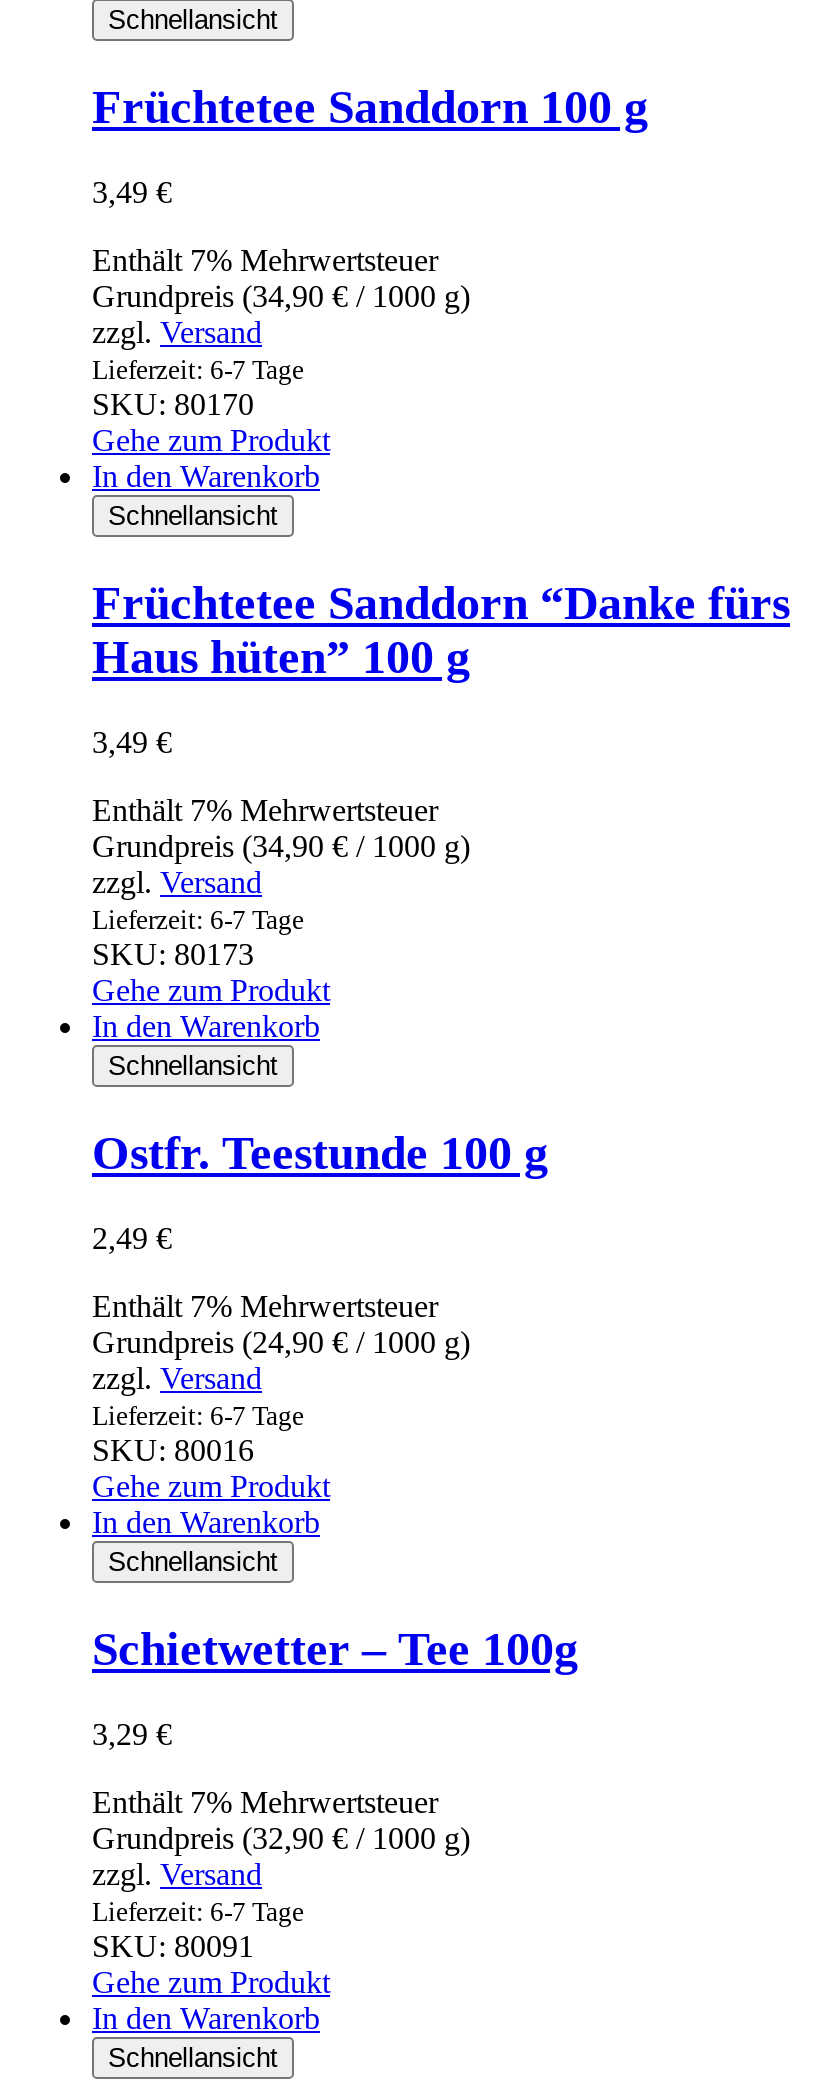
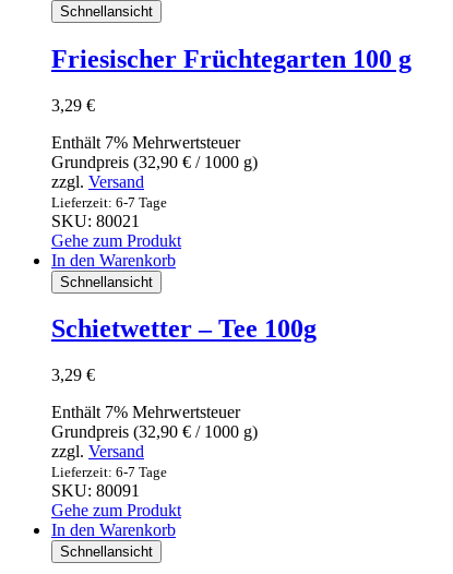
[92,81,648,133] Früchtetee Sanddorn 100 g -> [51,44,412,73] Friesischer Früchtegarten 100 g
[92,175,172,209] 3,49 € -> [51,96,95,114] 3,29 €
[92,279,470,313] Grundpreis (34,90 €/ 1000 g) -> [51,152,258,171] Grundpreis (32,90 €/ 1000 g)
[92,387,790,1466] SKU: 80170 | Gehe zum Produkt | In den Warenkorb | Schnellansicht | Früchtetee Sanddorn “Danke fürs | Haus hüten” 100 g | 3,49 € | Enthält 7% Mehrwertsteuer | Grundpreis (34,90 €/ 1000 g) | zzgl. Versand | Lieferzeit: 6-7 Tage | SKU: 80173 | Gehe zum Produkt | In den Warenkorb | Schnellansicht | Ostfr. Teestunde 100 g | 2,49 € | Enthält 7% Mehrwertsteuer | Grundpreis (24,90 €/ 1000 g) | zzgl. Versand | Lieferzeit: 6-7 Tage | SKU: 80016 -> [51,211,140,230] SKU: 80021

